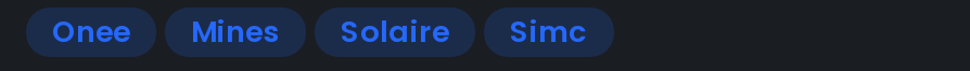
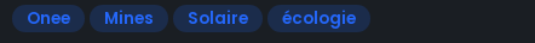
[510,12,588,53] Simc -> [282,7,356,30] écologie

